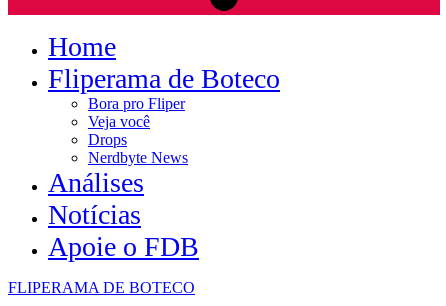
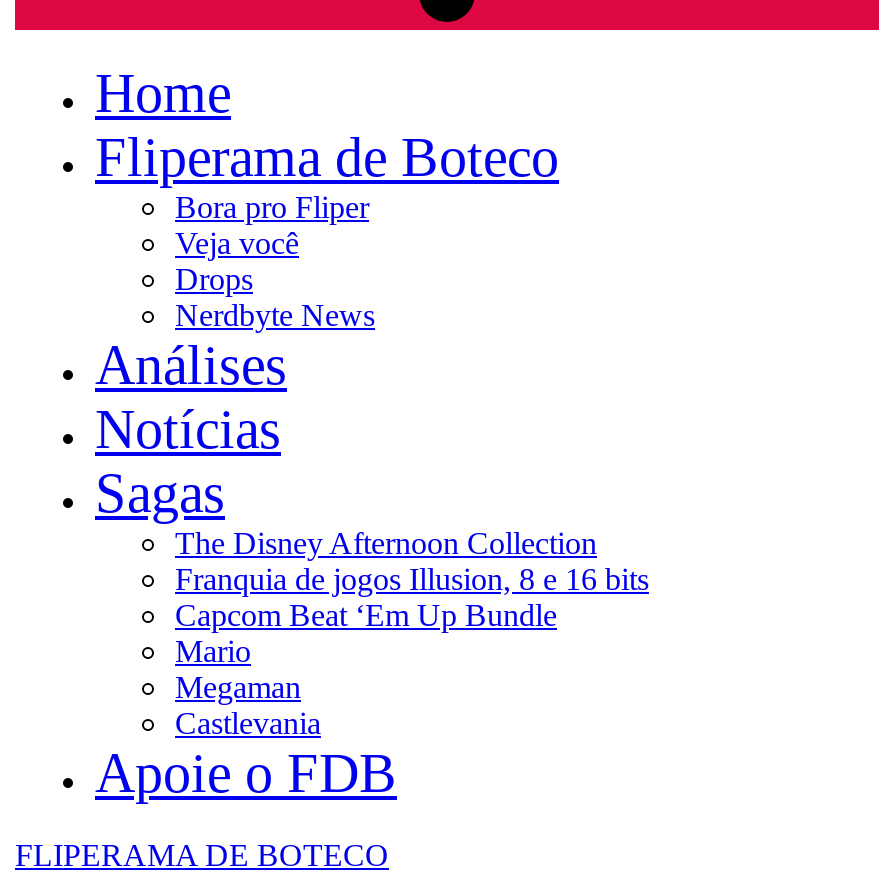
none -> [95,462,649,740] Sagas | The Disney Afternoon Collection | Franquia de jogos Illusion, 8 e 16 bits | Capcom Beat ‘Em Up Bundle | Mario | Megaman | Castlevania

